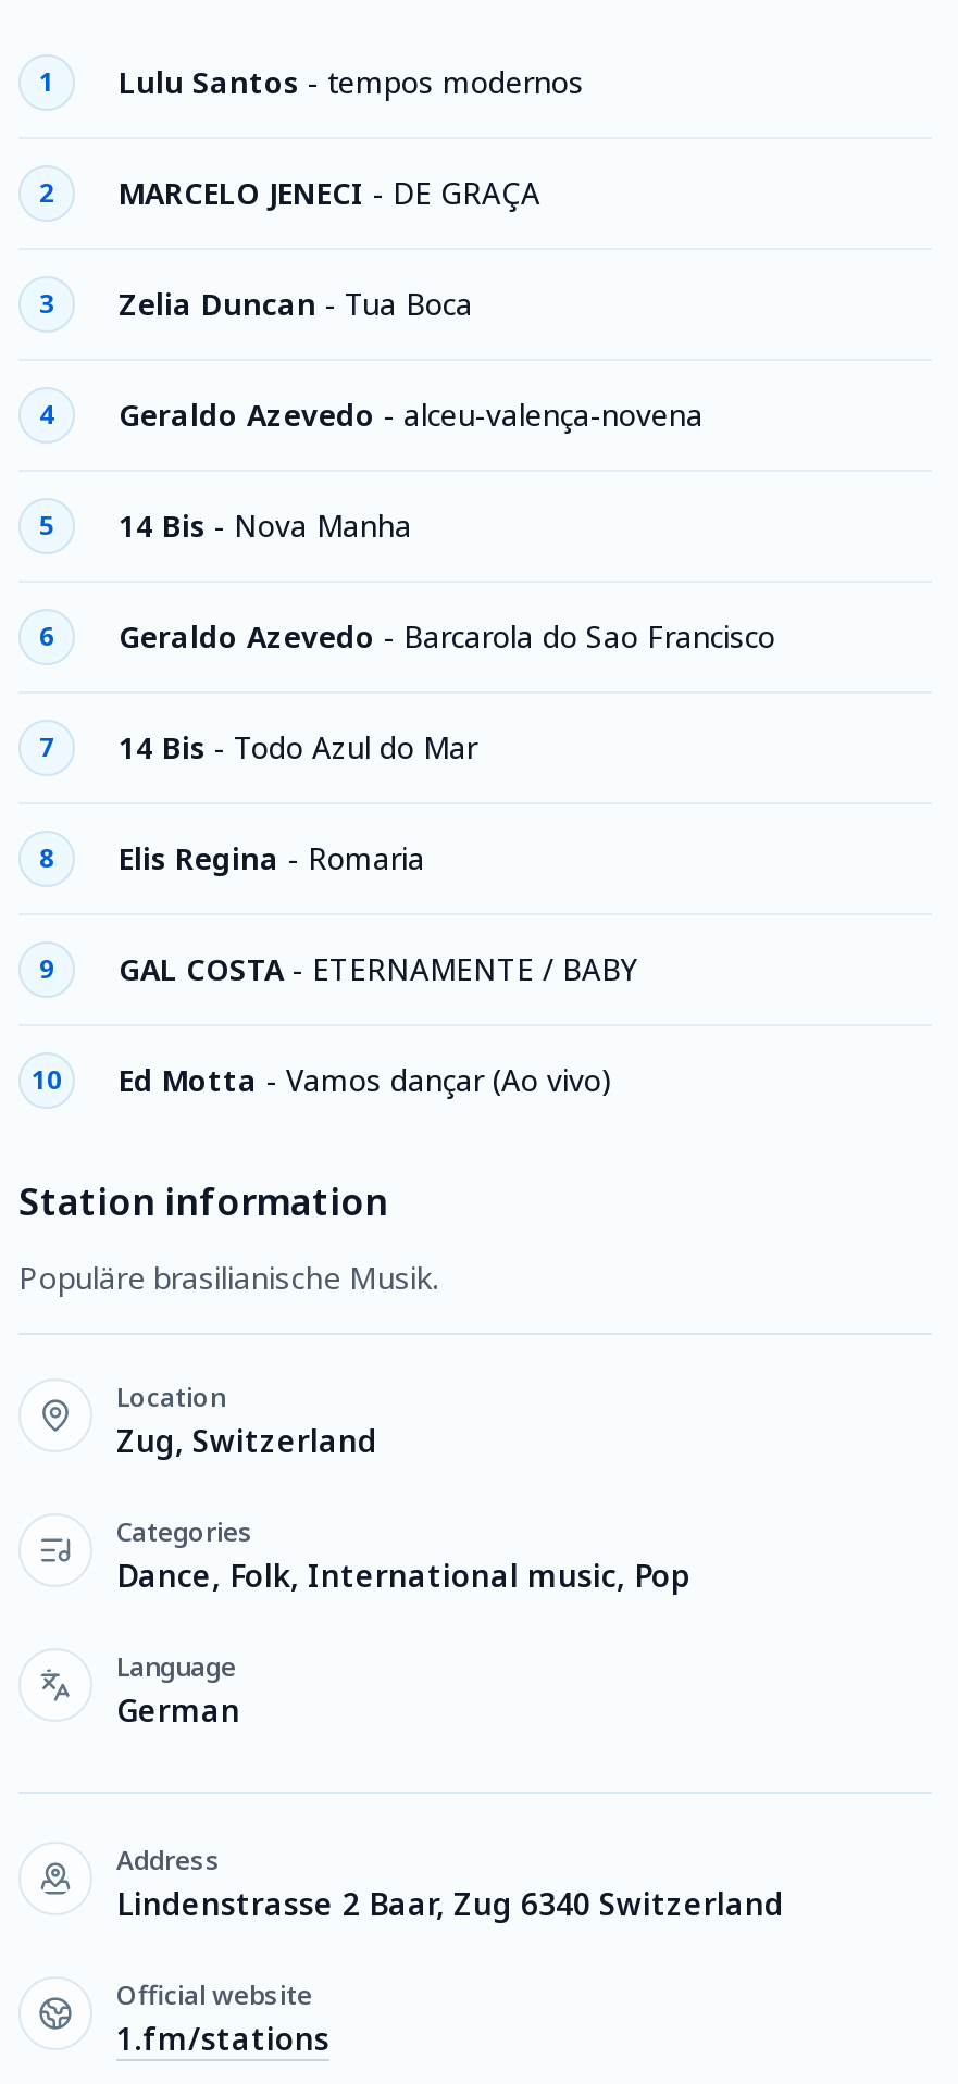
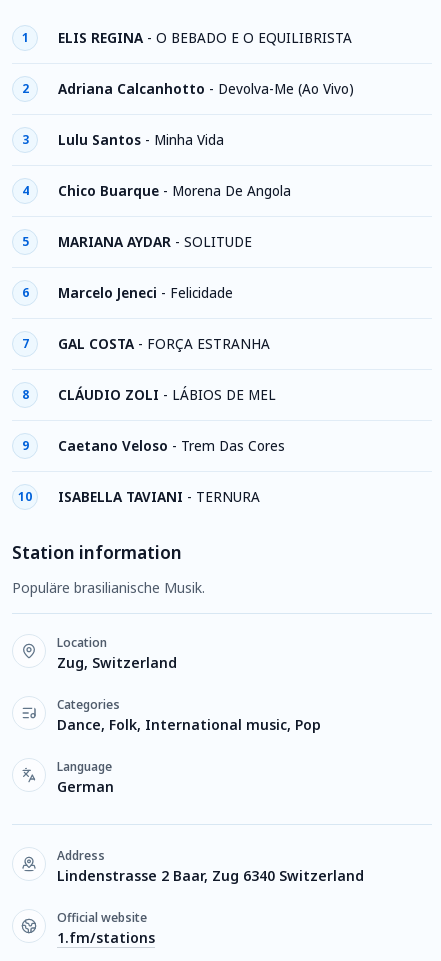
[119,62,584,101] Lulu Santos - tempos modernos -> [58,28,352,46] ELIS REGINA - O BEBADO E O EQUILIBRISTA
[119,173,540,212] MARCELO JENECI - DE GRAÇA -> [58,79,354,97] Adriana Calcanhotto - Devolva-Me (Ao Vivo)
[119,284,473,323] Zelia Duncan - Tua Boca -> [58,130,224,148] Lulu Santos - Minha Vida
[119,395,704,434] Geraldo Azevedo - alceu-valença-novena -> [58,181,291,199] Chico Buarque - Morena De Angola
[119,506,412,545] 14 Bis - Nova Manha -> [58,232,252,250] MARIANA AYDAR - SOLITUDE
[119,616,775,656] Geraldo Azevedo - Barcarola do Sao Francisco -> [58,283,233,301] Marcelo Jeneci - Felicidade
[119,727,477,766] 14 Bis - Todo Azul do Mar -> [58,334,270,352] GAL COSTA - FORÇA ESTRANHA
[119,838,425,877] Elis Regina - Romaria -> [58,385,276,403] CLÁUDIO ZOLI - LÁBIOS DE MEL
[119,949,636,988] GAL COSTA - ETERNAMENTE / BABY -> [58,436,285,454] Caetano Veloso - Trem Das Cores
[119,1060,612,1099] Ed Motta - Vamos dançar (Ao vivo) -> [58,487,260,505] ISABELLA TAVIANI - TERNURA

